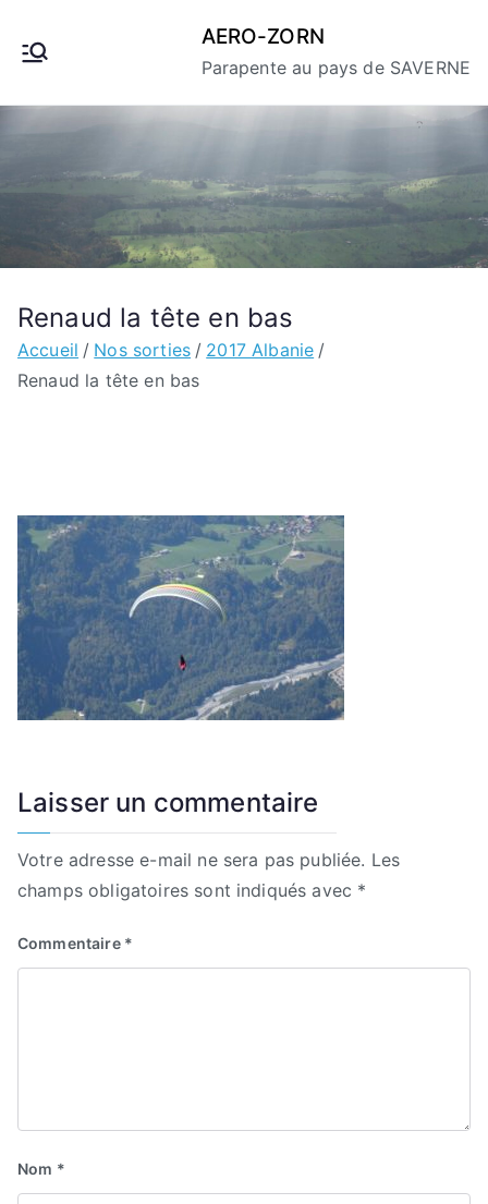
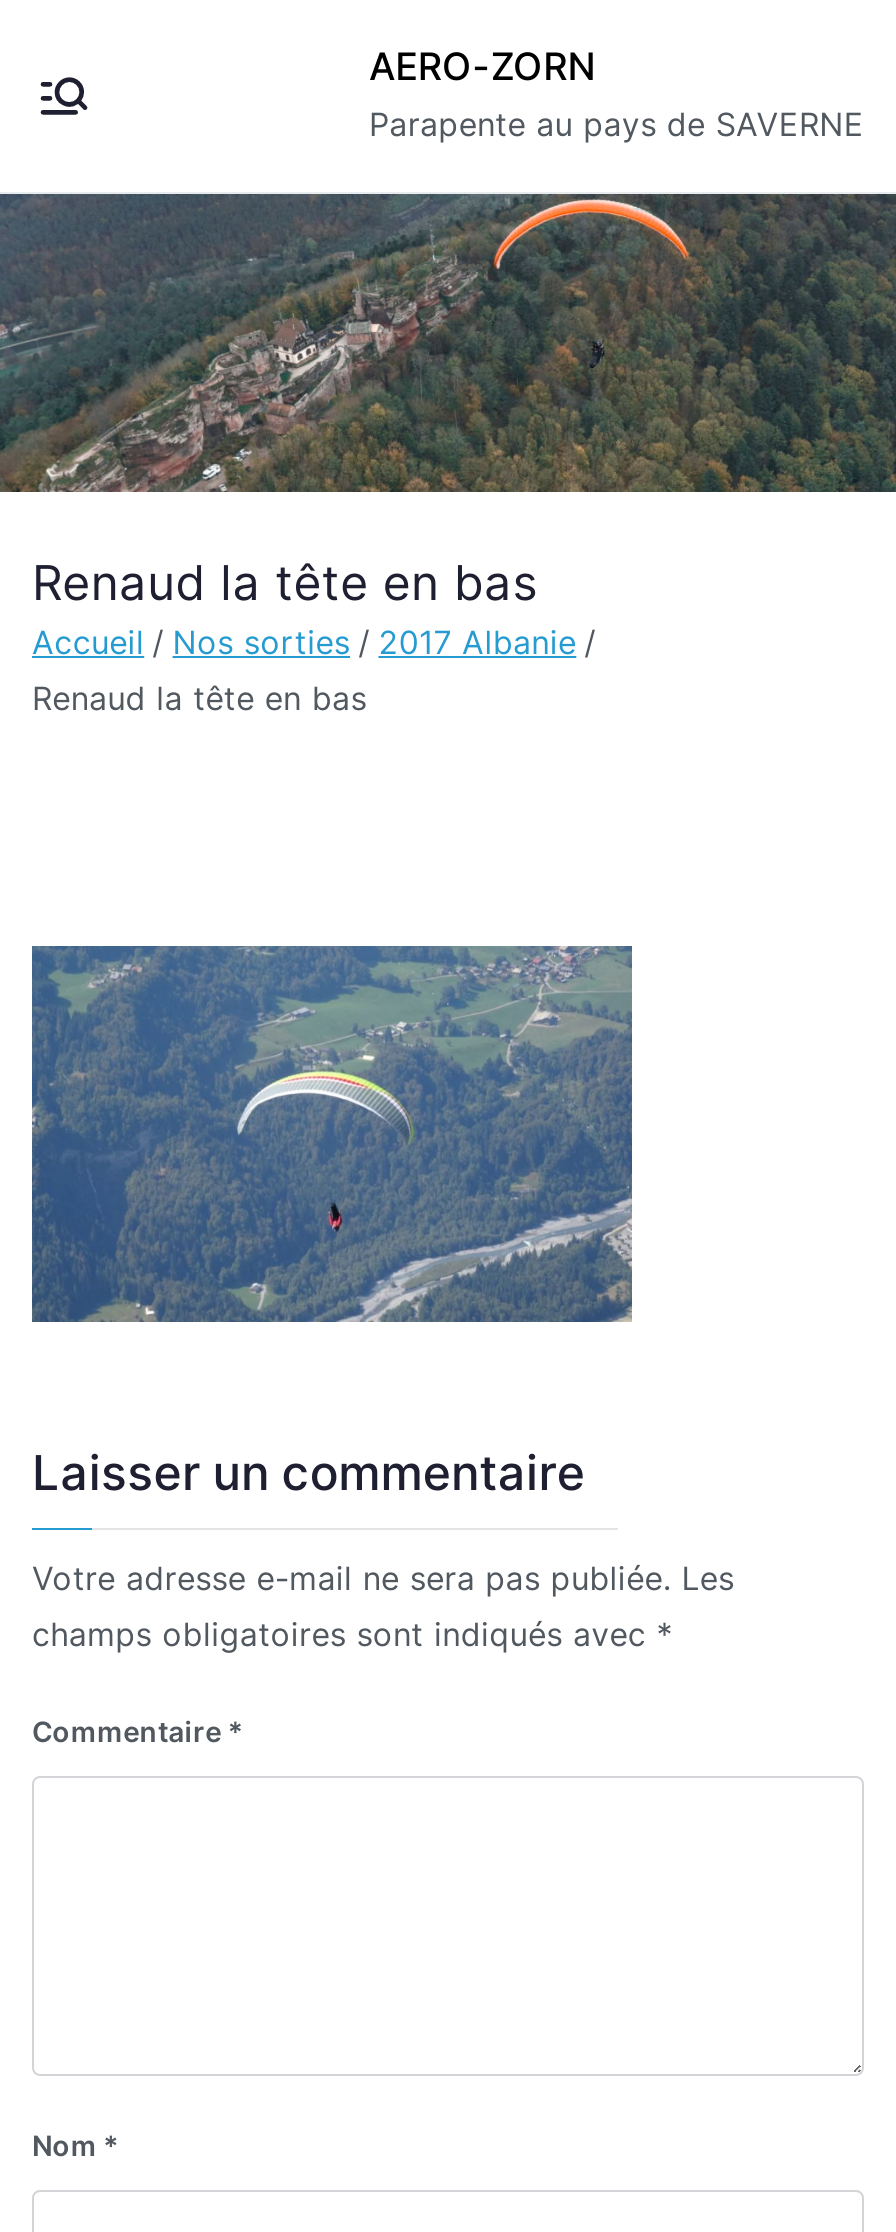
[3,105,485,269] [image] -> [6,192,890,494] [image]

